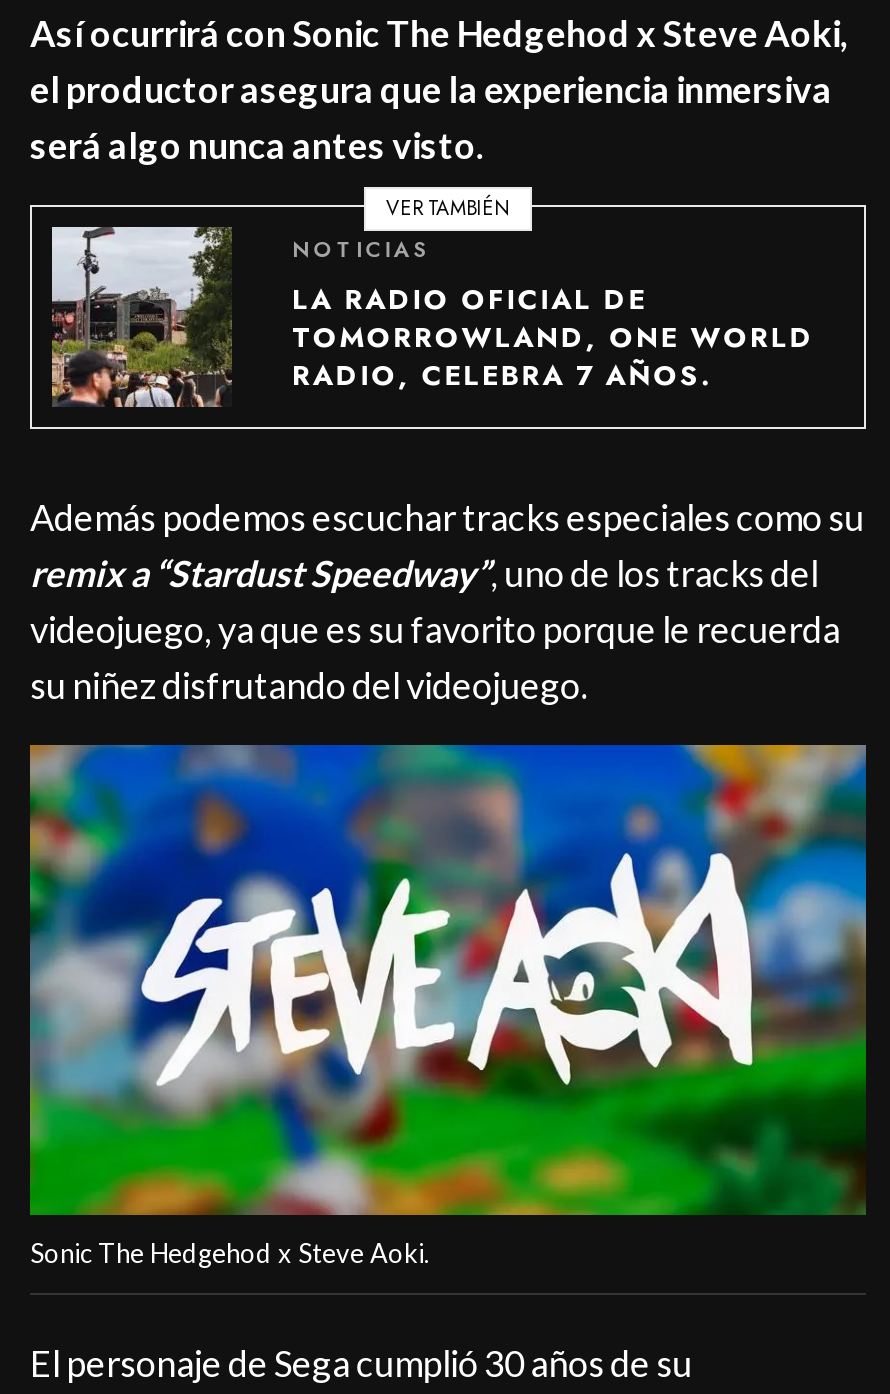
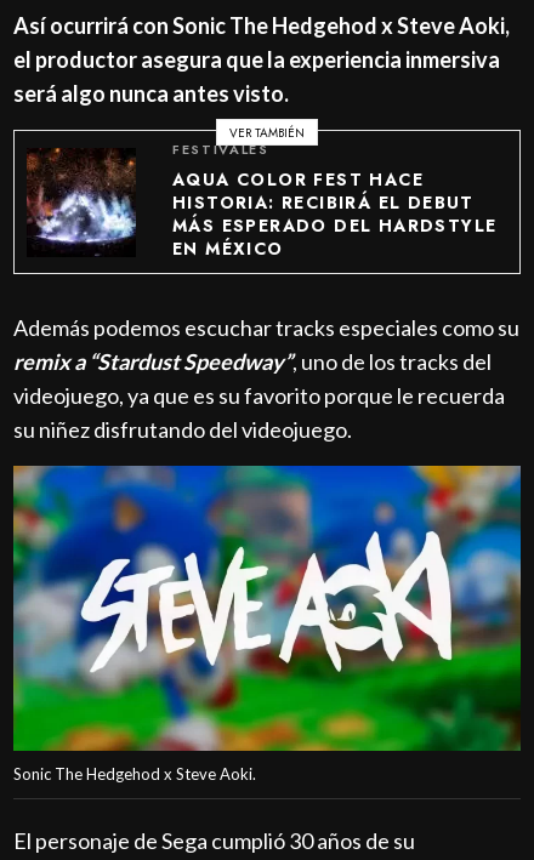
[50,225,814,409] [image] | NOTICIAS | LA RADIO OFICIAL DE | TOMORROWLAND, ONE WORLD | RADIO, CELEBRA 7 AÑOS. -> [27,140,497,261] [image] | FESTIVALES | AQUA COLOR FEST HACE | HISTORIA: RECIBIRÁ EL DEBUT | MÁS ESPERADO DEL HARDSTYLE | EN MÉXICO

